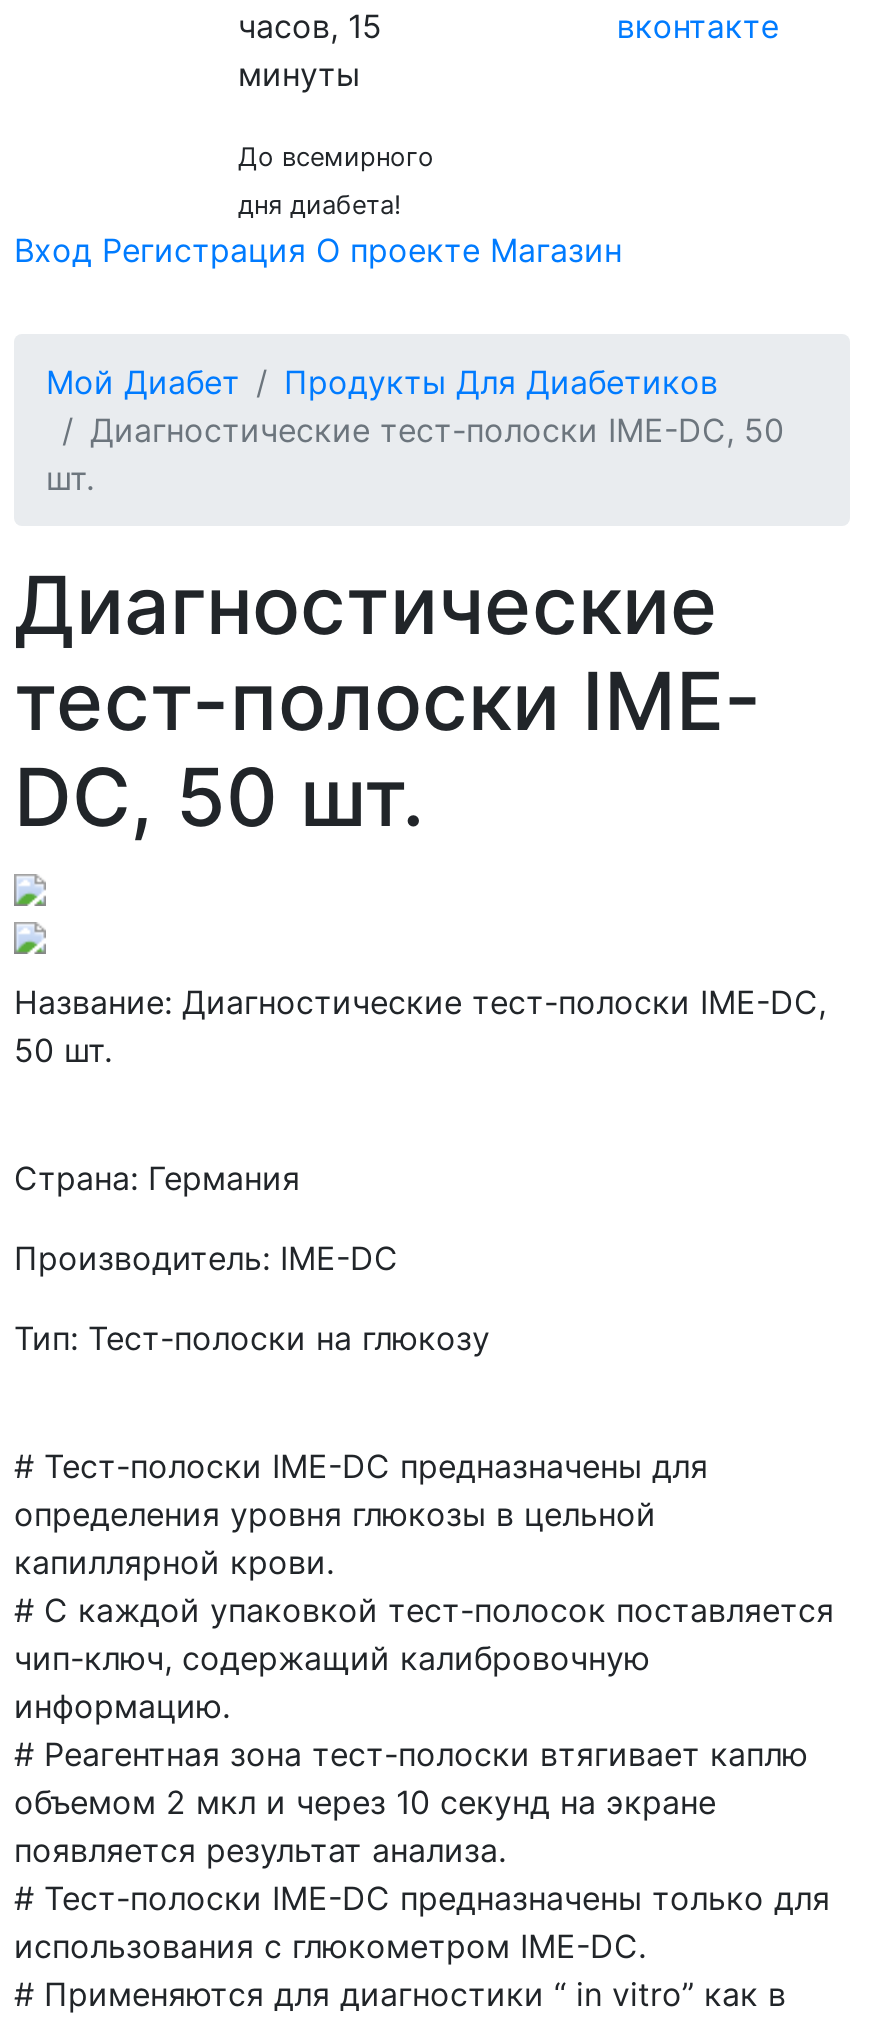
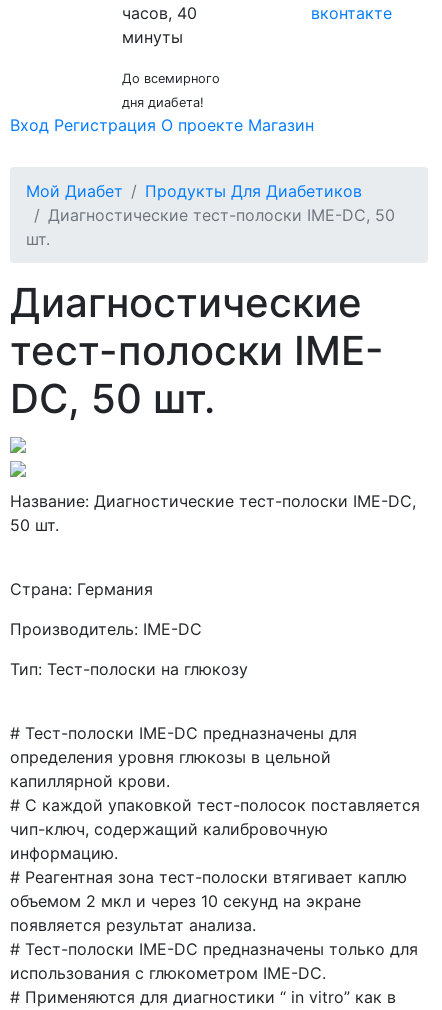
[238,6,382,46] часов, 15 -> [122,3,197,23] часов, 40

